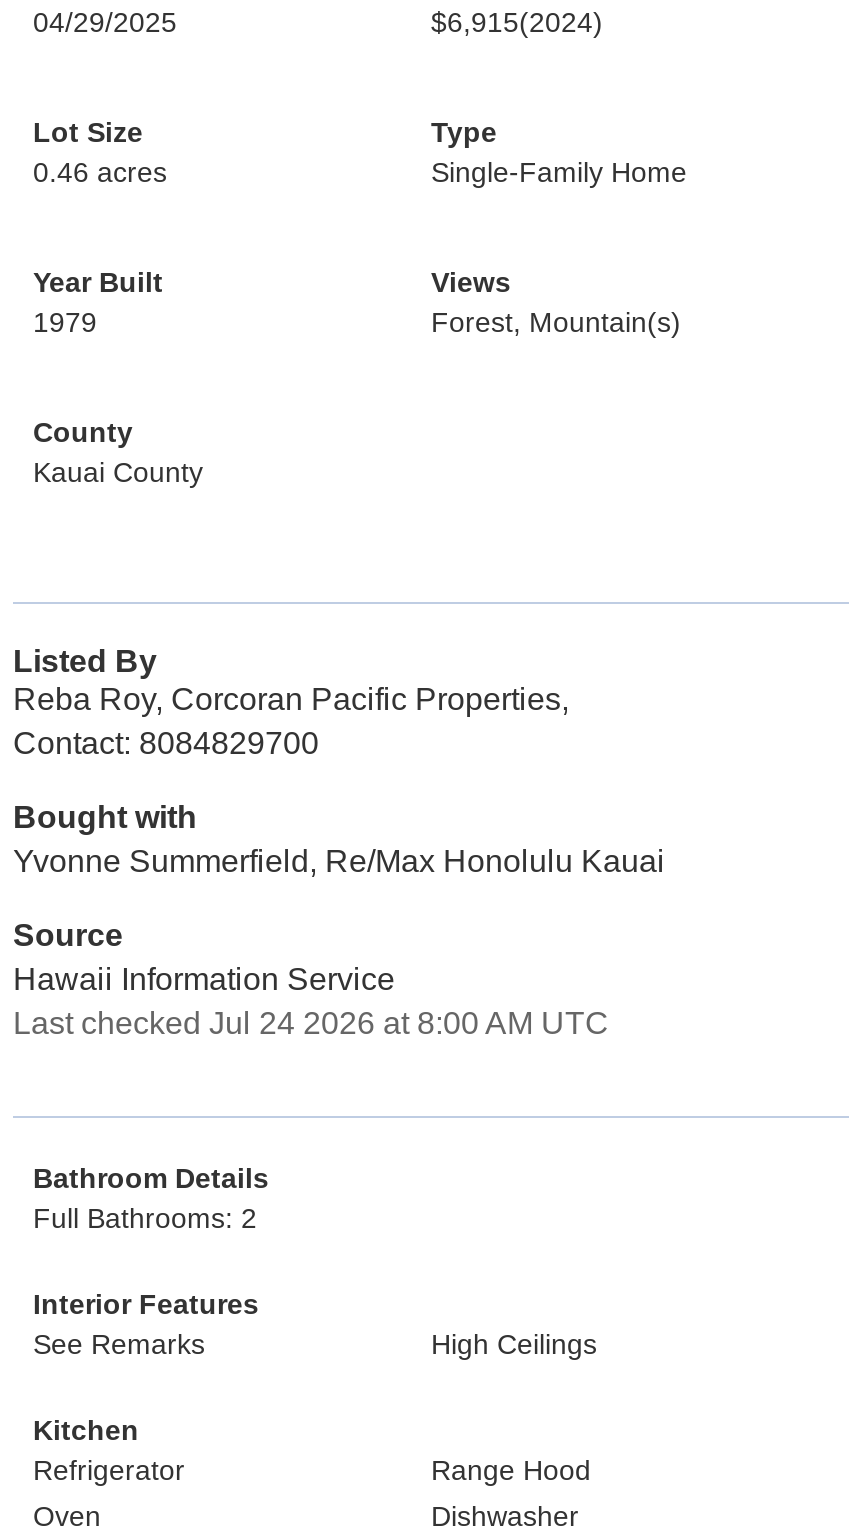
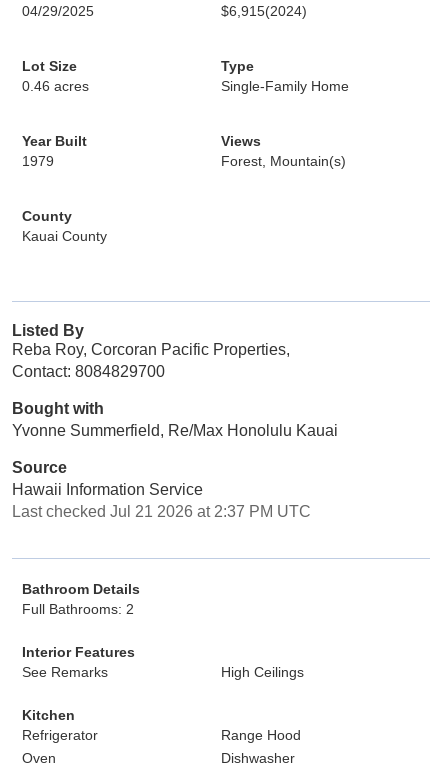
[13,1006,609,1040] Last checked Jul 24 2026 at 8:00 AM UTC -> [12,503,311,520] Last checked Jul 21 2026 at 2:37 PM UTC

